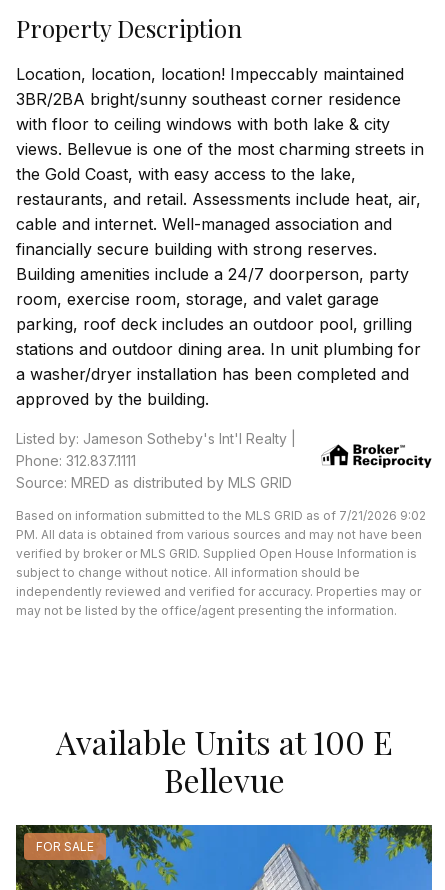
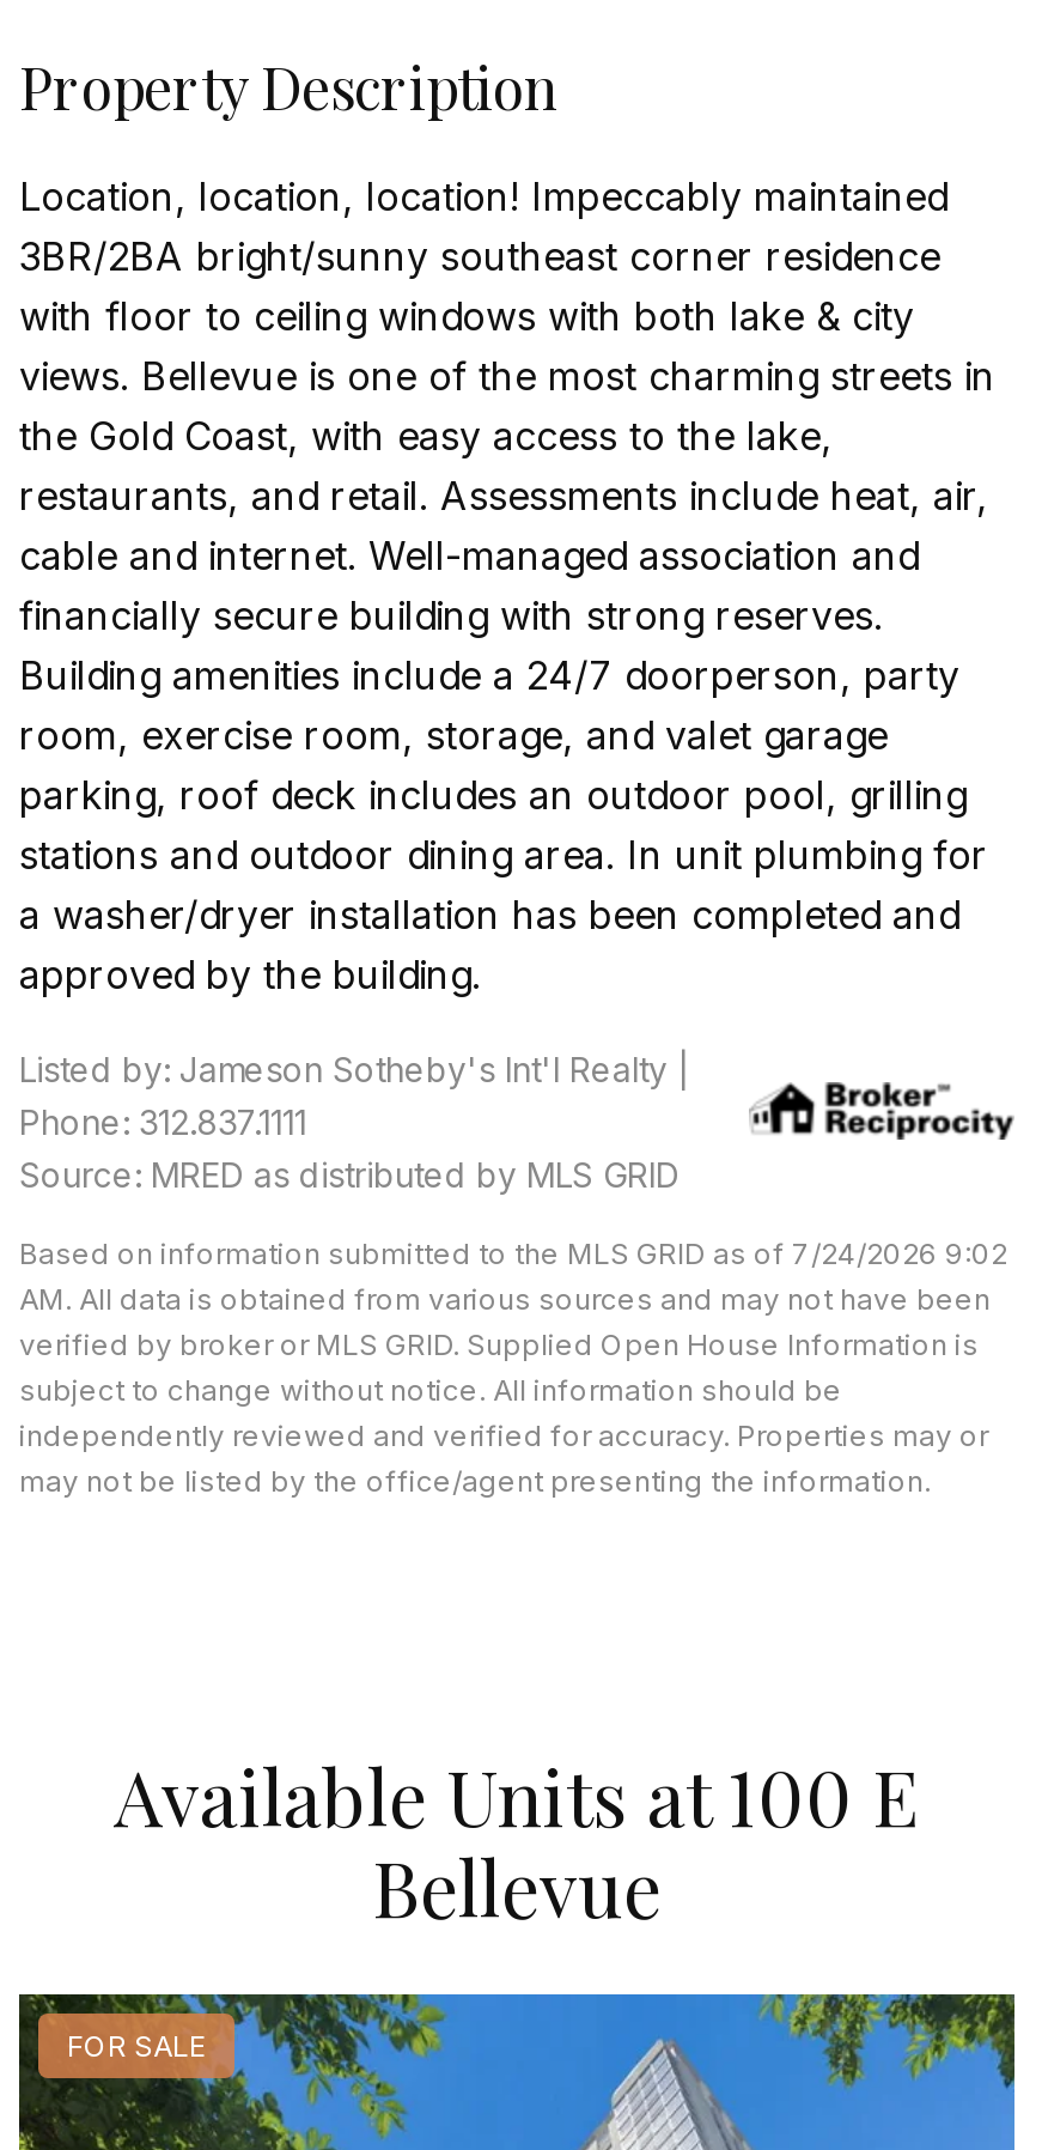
[16,508,426,523] Based on information submitted to the MLS GRID as of 7/21/2026 9:02 -> [19,1235,1007,1271] Based on information submitted to the MLS GRID as of 7/24/2026 9:02
[16,527,422,542] PM. All data is obtained from various sources and may not have been -> [19,1281,991,1317] AM. All data is obtained from various sources and may not have been

